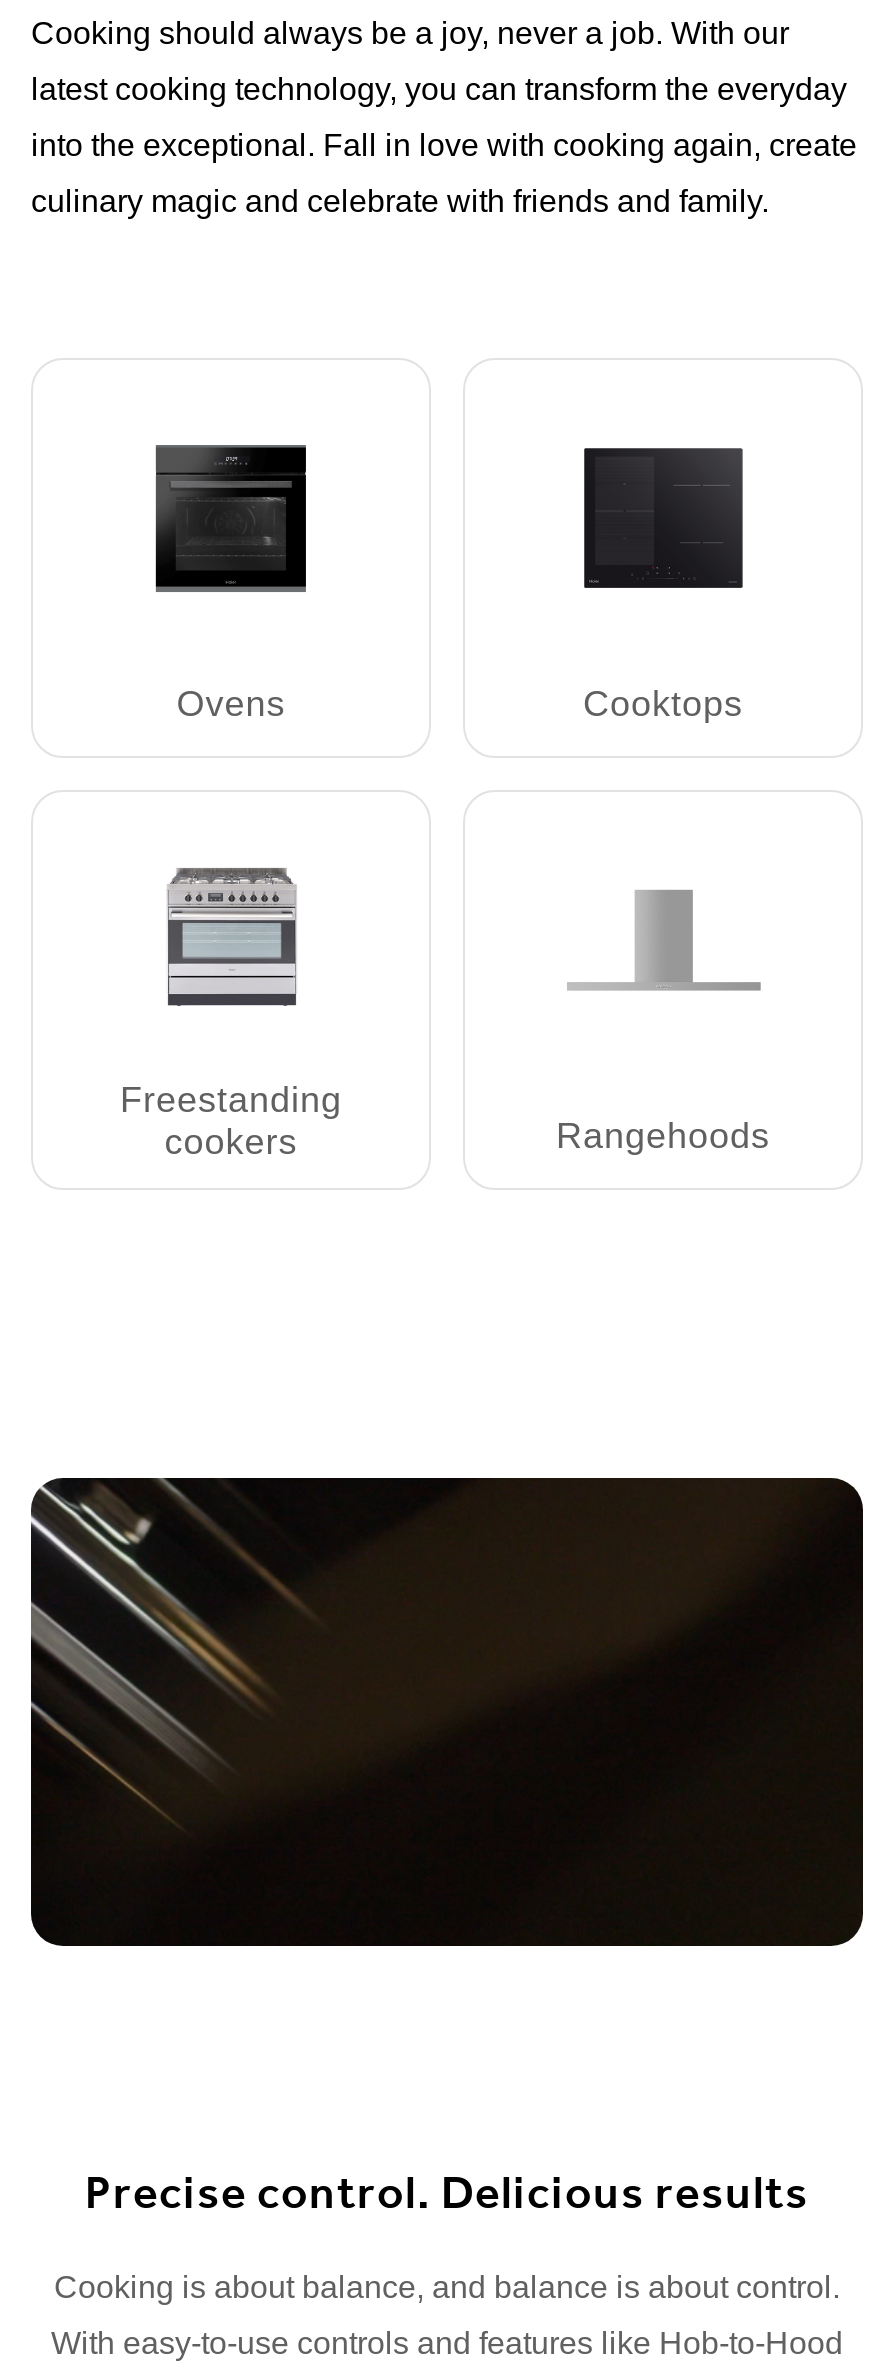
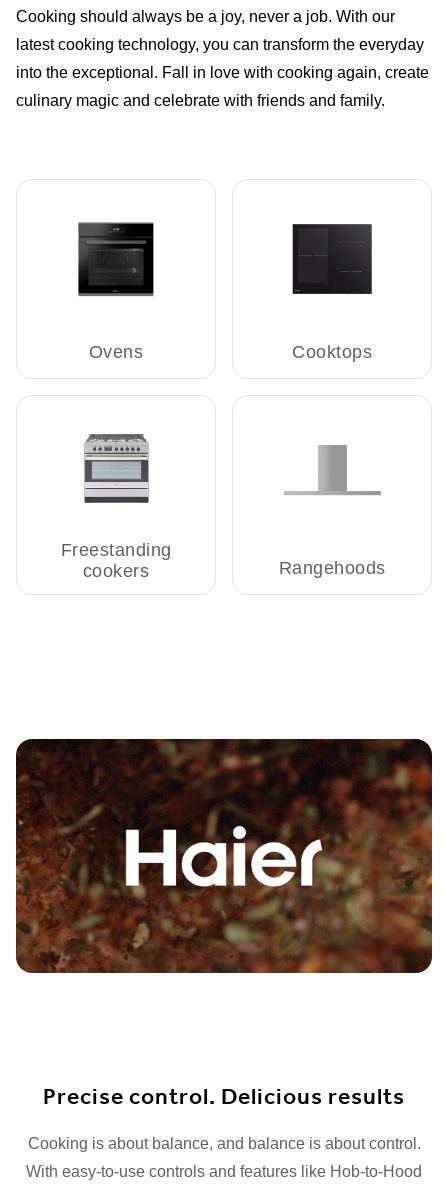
[29,1478,865,1948] [image] -> [15,739,433,974] [image]

